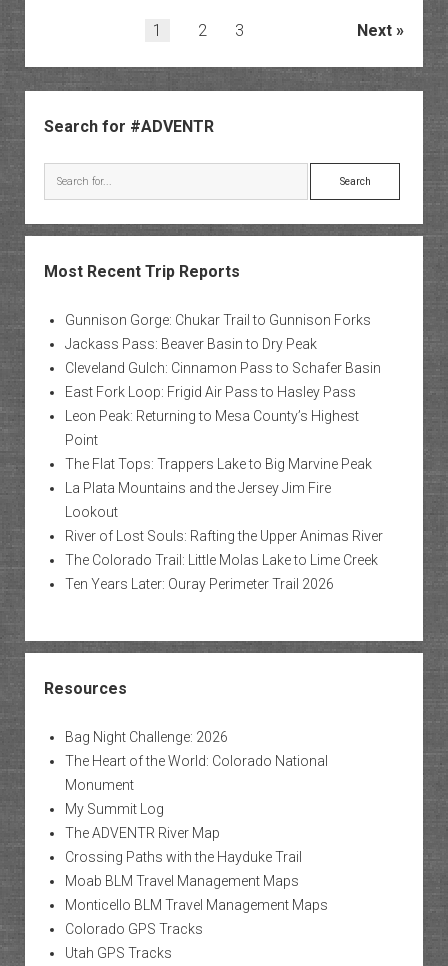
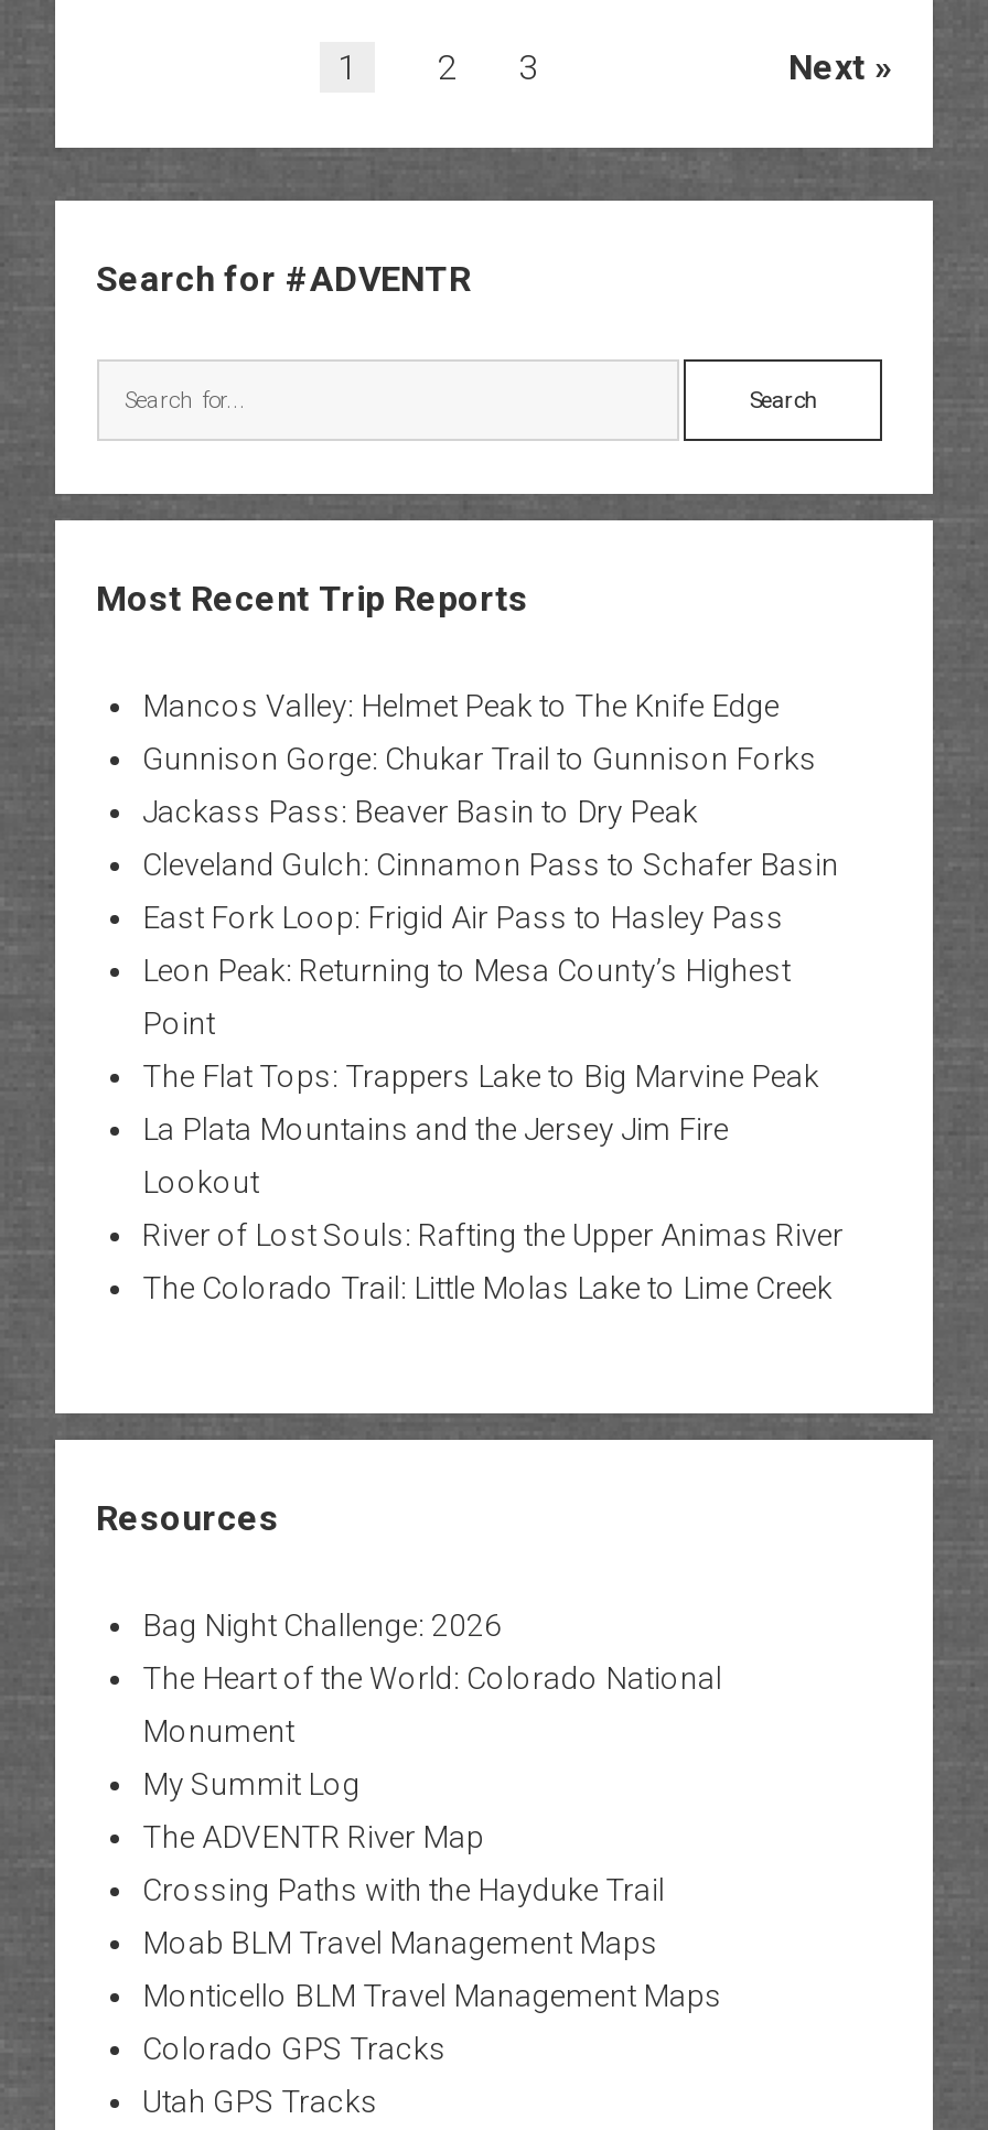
none -> [142,687,780,722] Mancos Valley: Helmet Peak to The Knife Edge
moved [64,312,382,568] -> [142,740,844,1304]: Gunnison Gorge: Chukar Trail to Gunnison Forks | Jackass Pass: Beaver Basin to Dry Peak | Cleveland Gulch: Cinnamon Pass to Schafer Basin | ... | River of Lost Souls: Rafting the Upper Animas River | The Colorado Trail: Little Molas Lake to Lime Creek
[64,576,333,592] Ten Years Later: Ouray Perimeter Trail 2026 -> none

